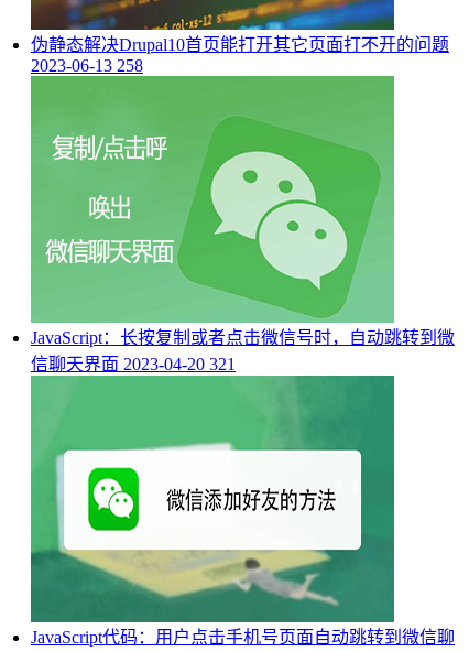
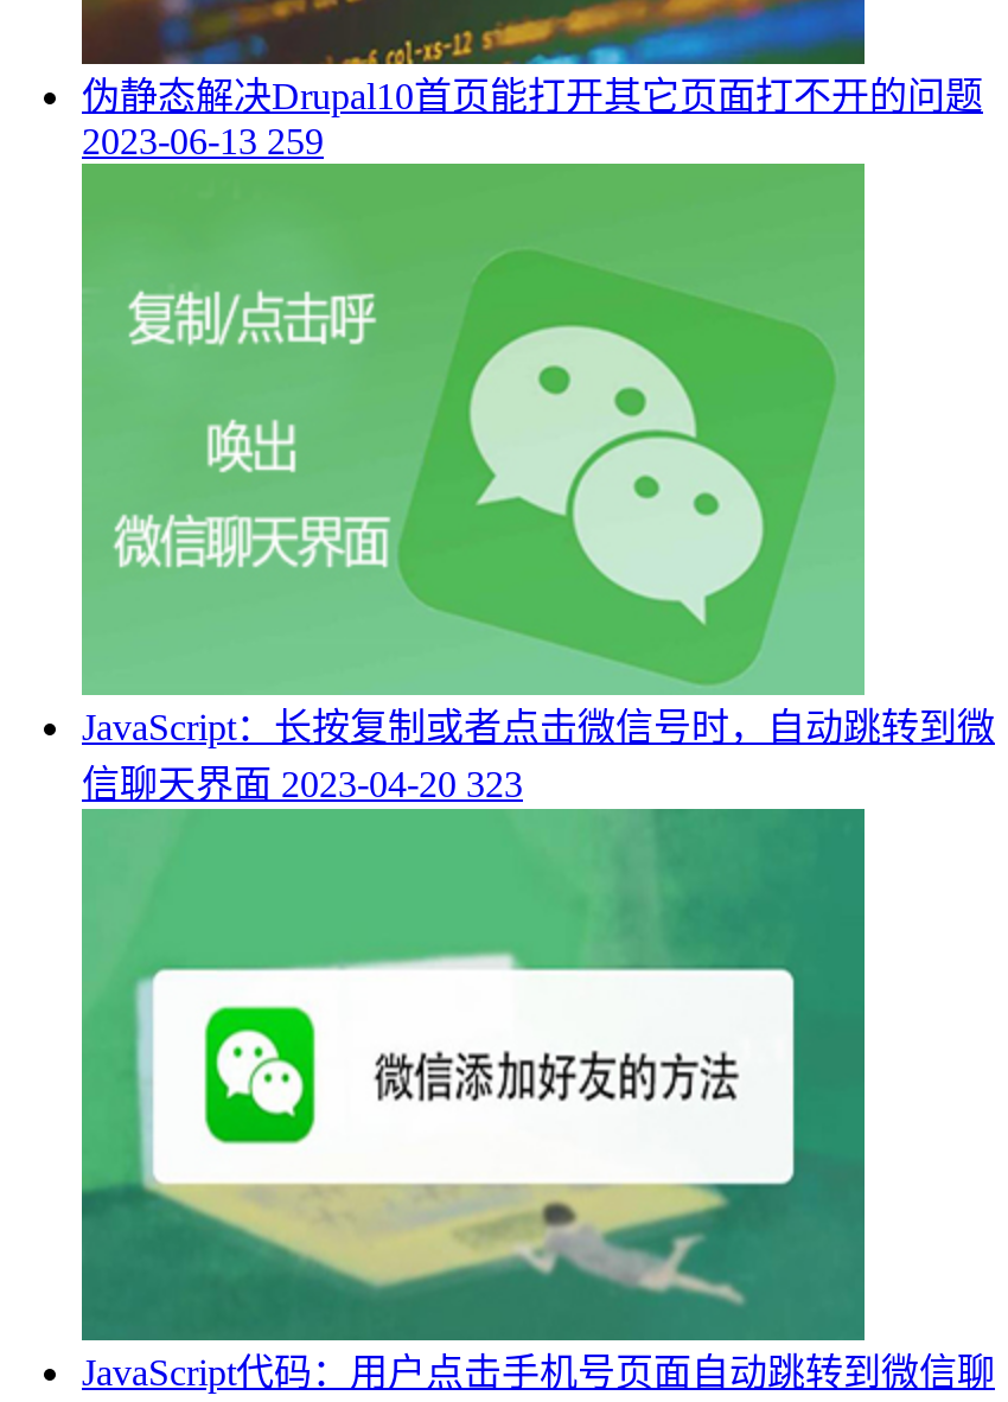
[31,56,143,75] 2023-06-13 258 -> [82,121,324,162] 2023-06-13 259
[31,355,236,374] 信聊天界面 2023-04-20 321 -> [82,764,523,804] 信聊天界面 2023-04-20 323

